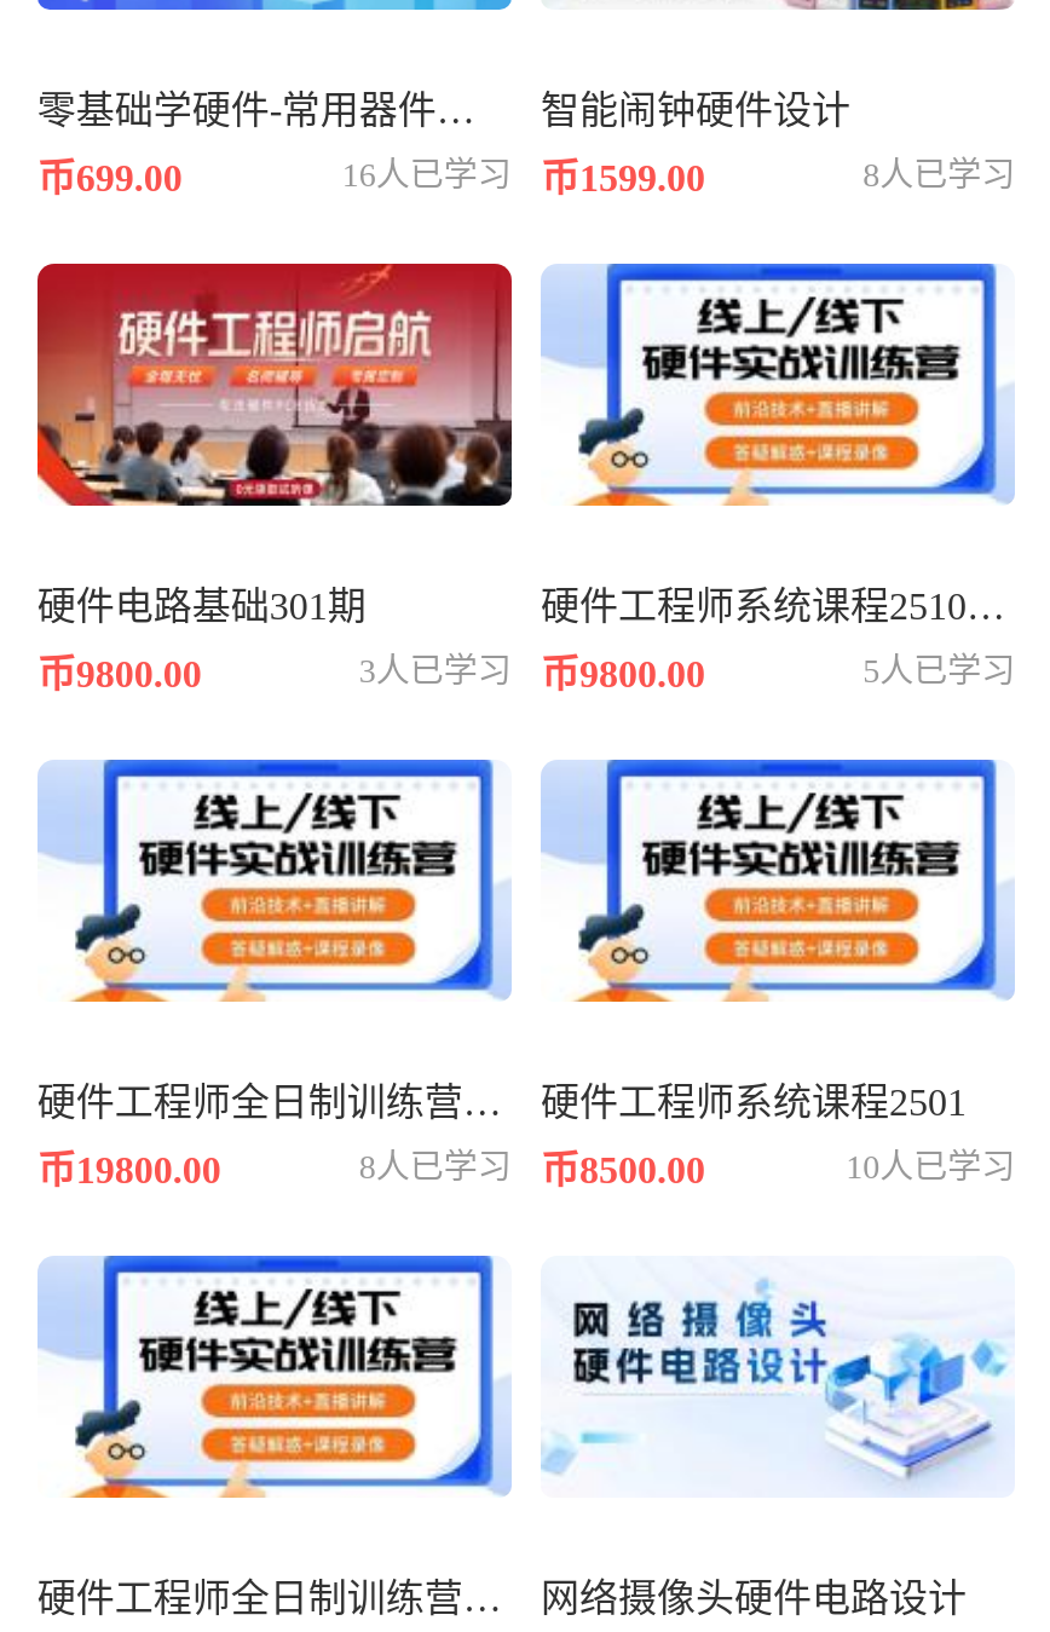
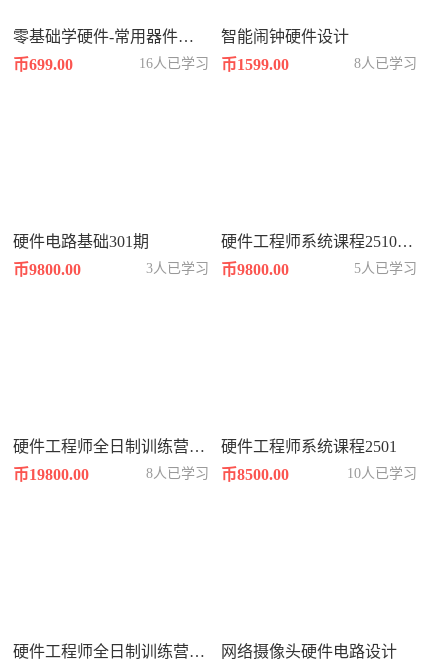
[35,261,514,508] [image] -> none
[541,261,1015,508] [image] -> none
[37,757,512,1004] [image] -> none
[541,757,1015,1004] [image] -> none
[37,1253,512,1500] [image] -> none
[541,1275,1012,1495] [image] -> none

